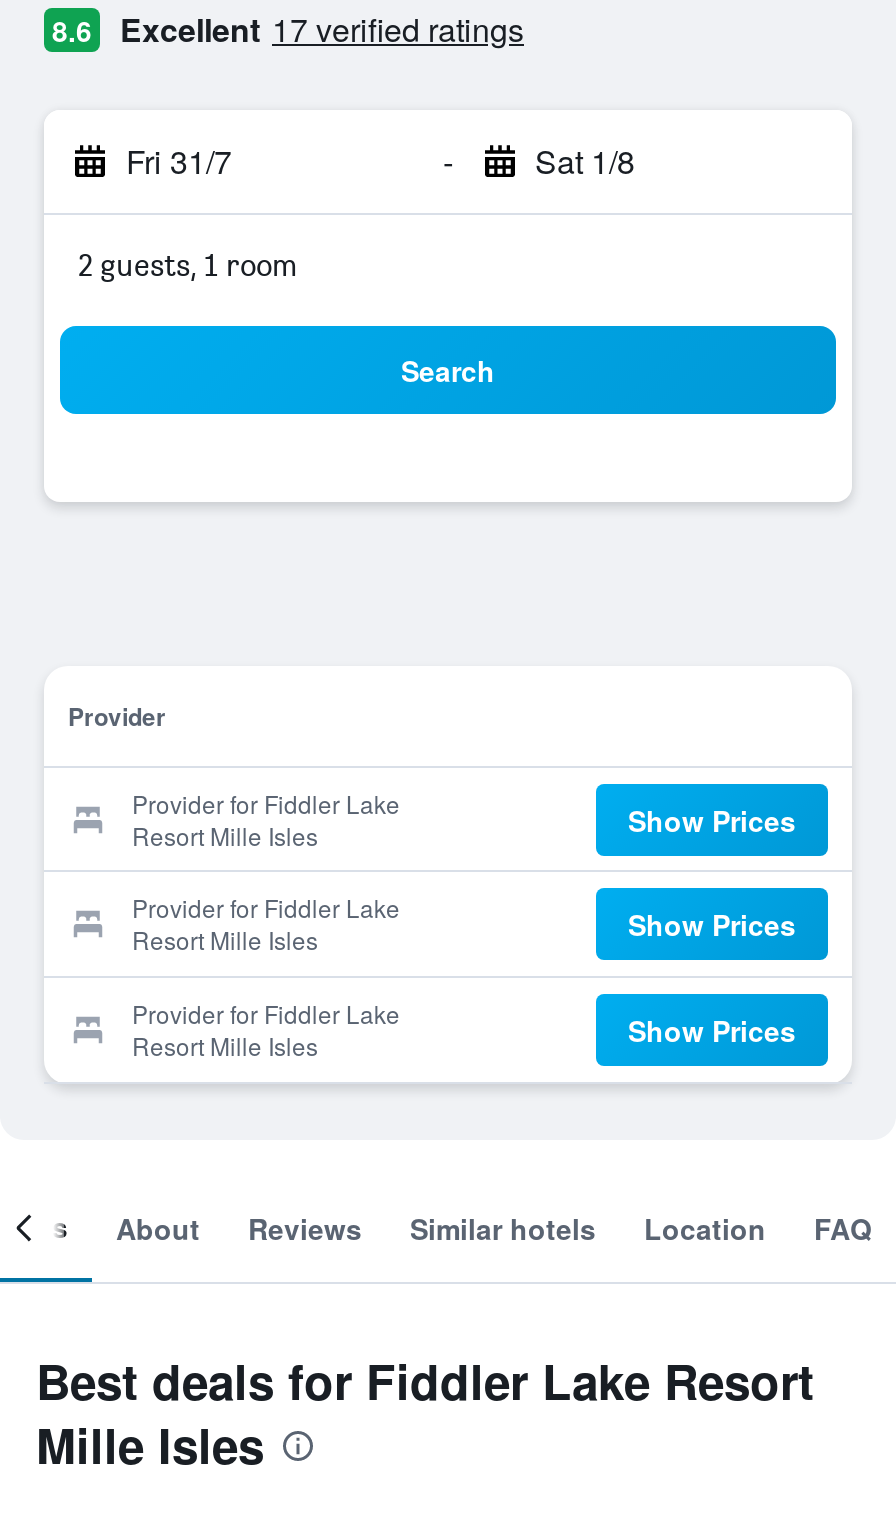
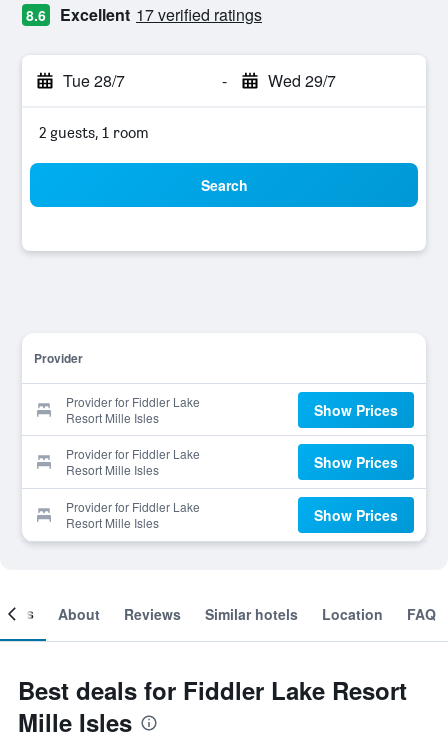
[126,138,232,184] Fri 31/7 -> [63,69,125,92] Tue 28/7
[535,138,635,184] Sat 1/8 -> [267,69,335,92] Wed 29/7

